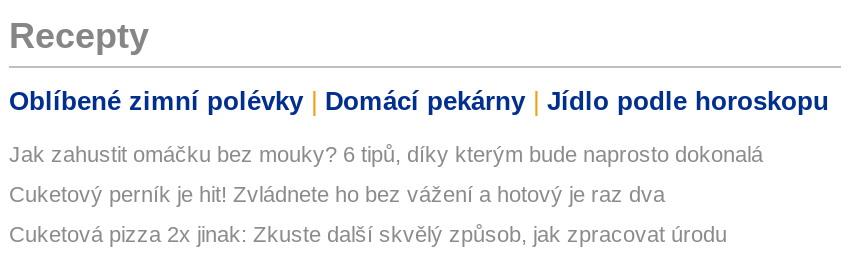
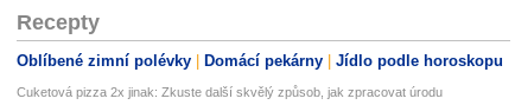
[9,143,763,207] Jak zahustit omáčku bez mouky? 6 tipů, díky kterým bude naprosto dokonalá | Cuketový perník je hit! Zvládnete ho bez vážení a hotový je raz dva -> none

